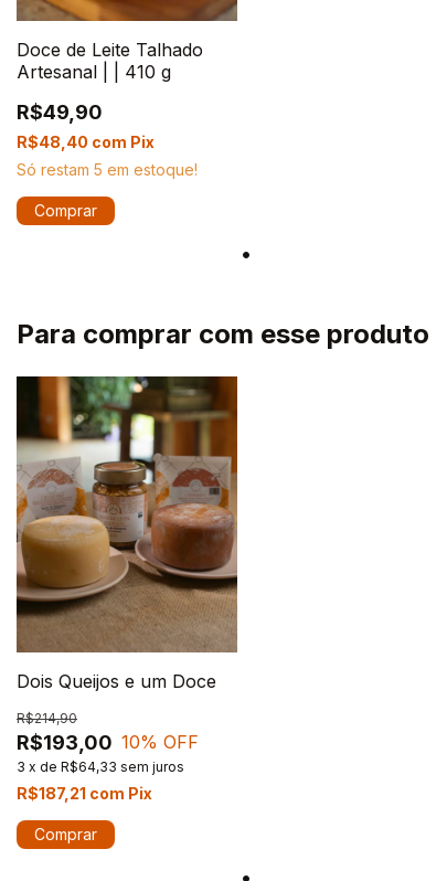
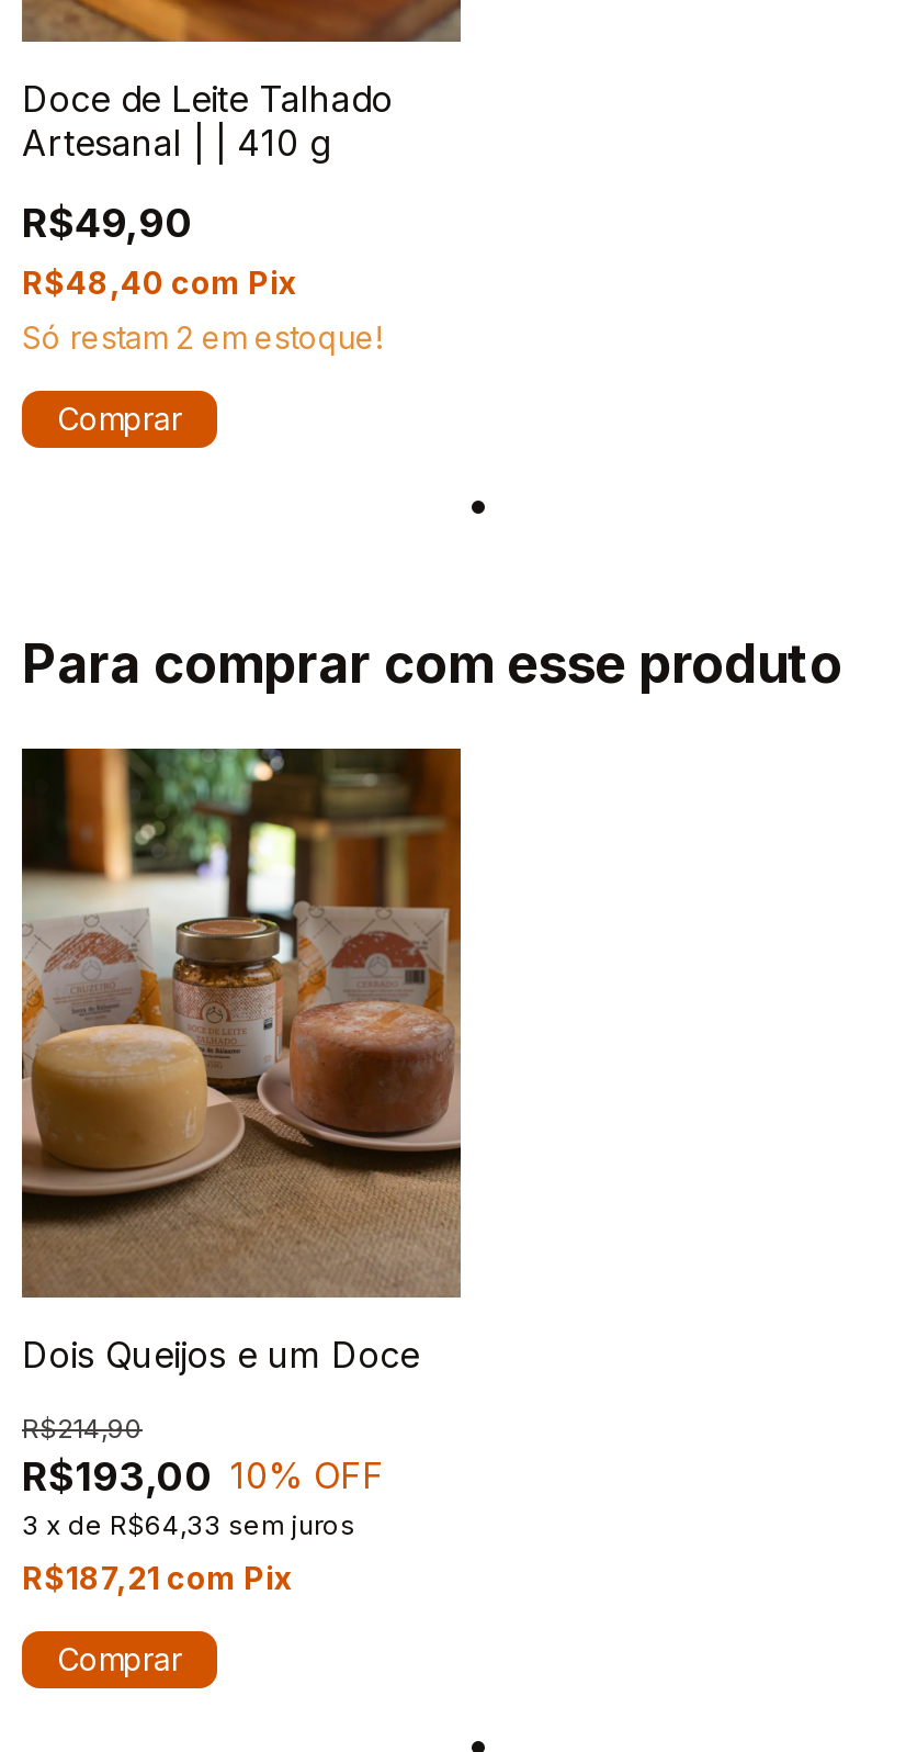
[17,160,198,179] Só restam 5 em estoque! -> [22,318,382,355] Só restam 2 em estoque!

